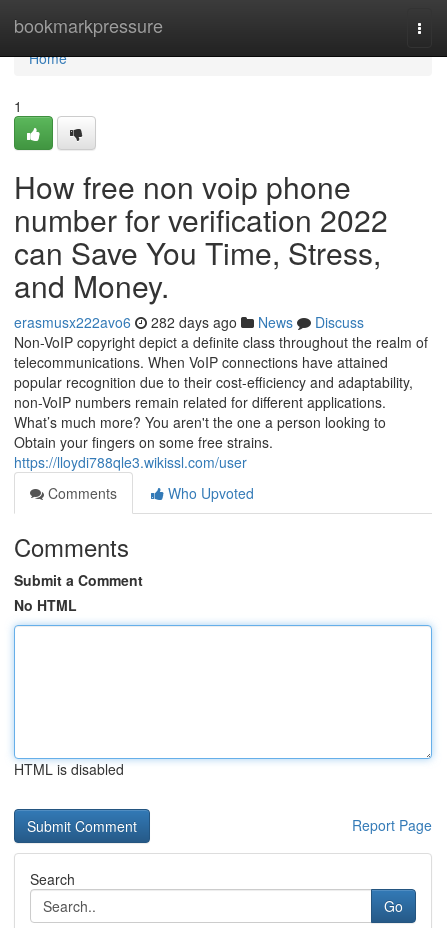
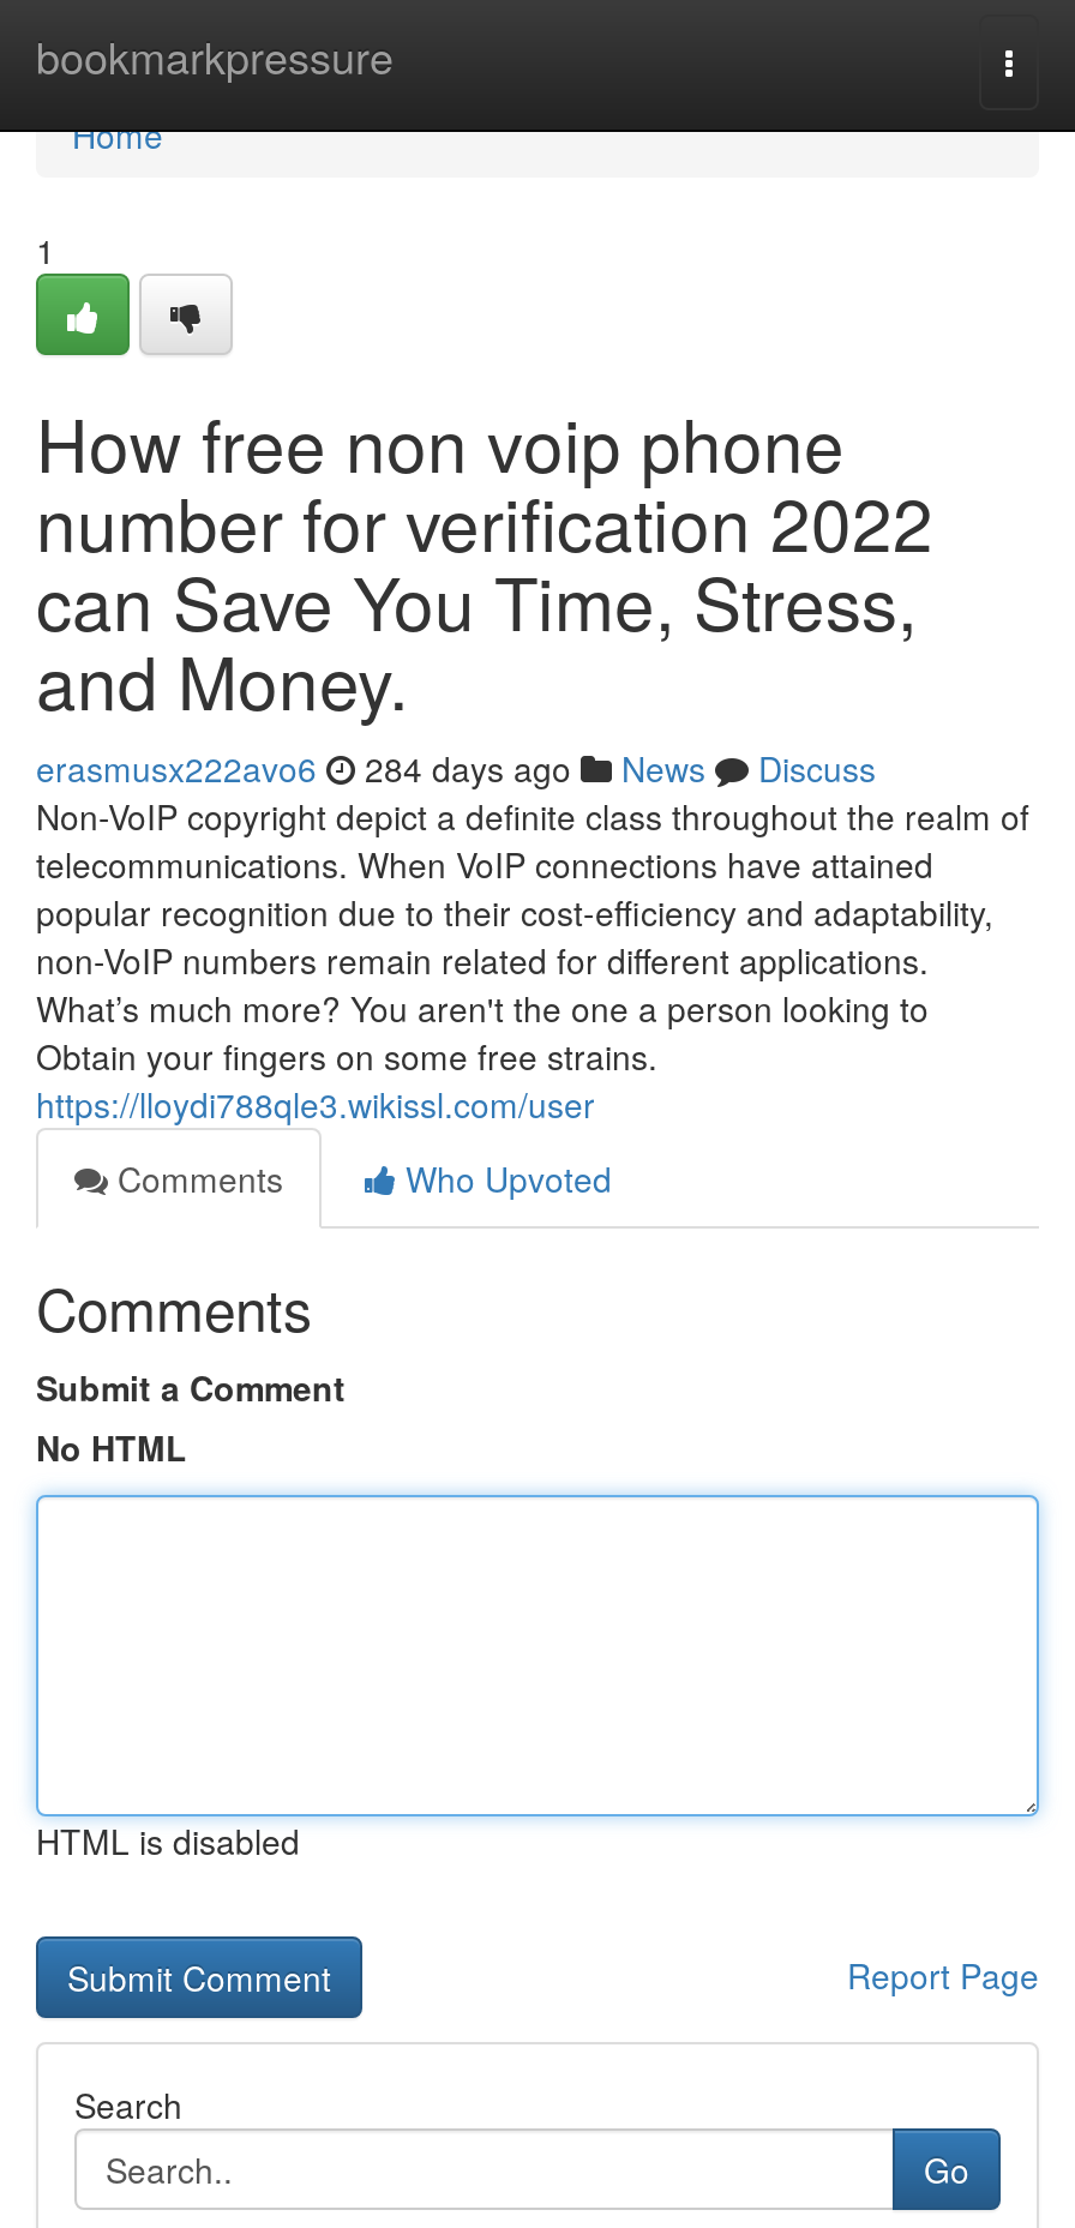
[14,312,364,332] erasmusx222avo6 282 days ago News Discuss -> [36,744,876,792] erasmusx222avo6 284 days ago News Discuss

